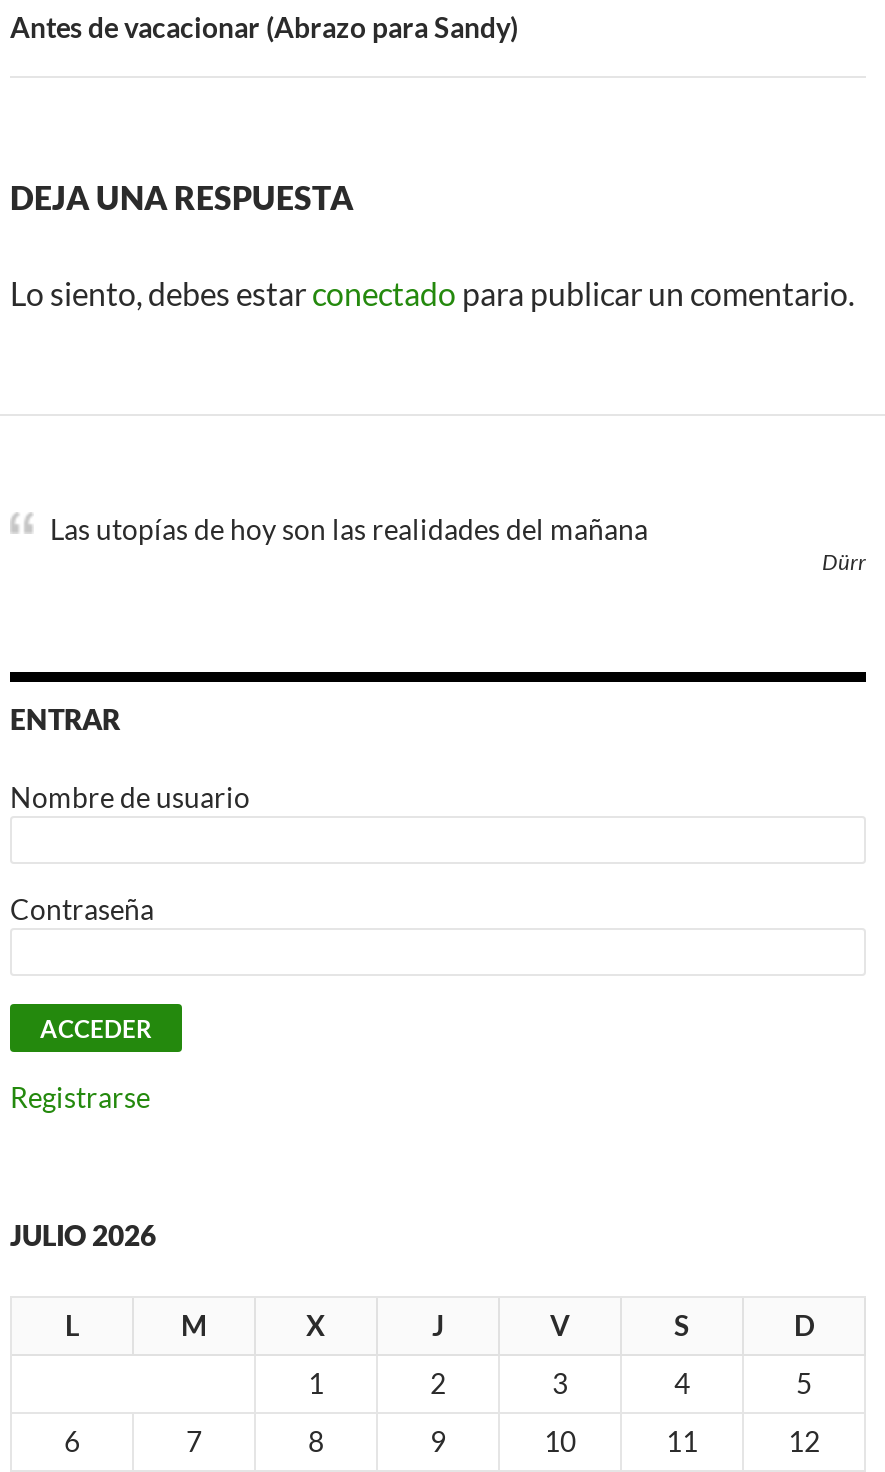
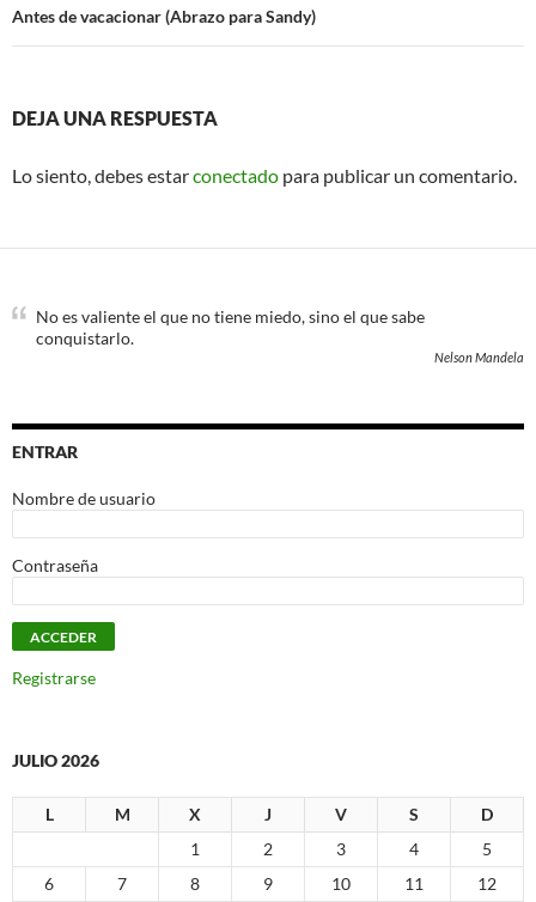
[50,512,866,574] Las utopías de hoy son las realidades del mañana | Dürr -> [36,306,524,365] No es valiente el que no tiene miedo, sino el que sabe | conquistarlo. | Nelson Mandela

